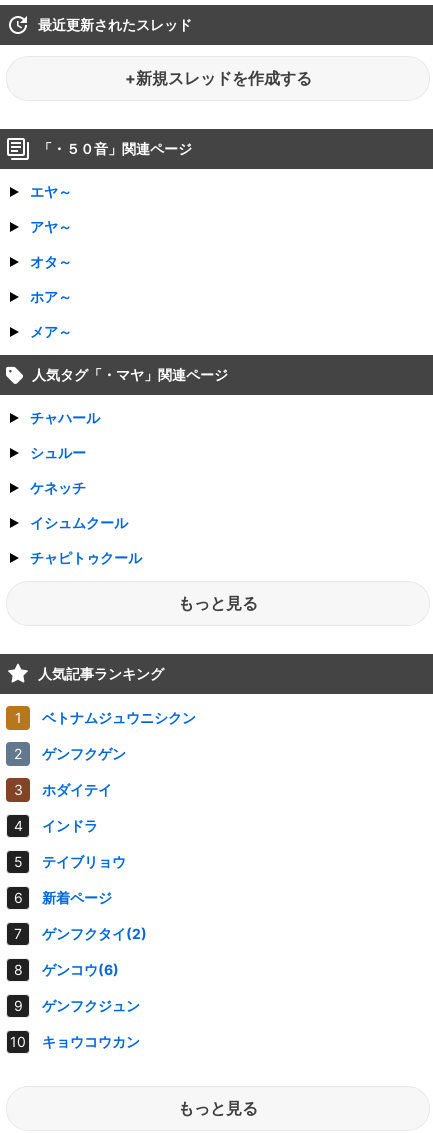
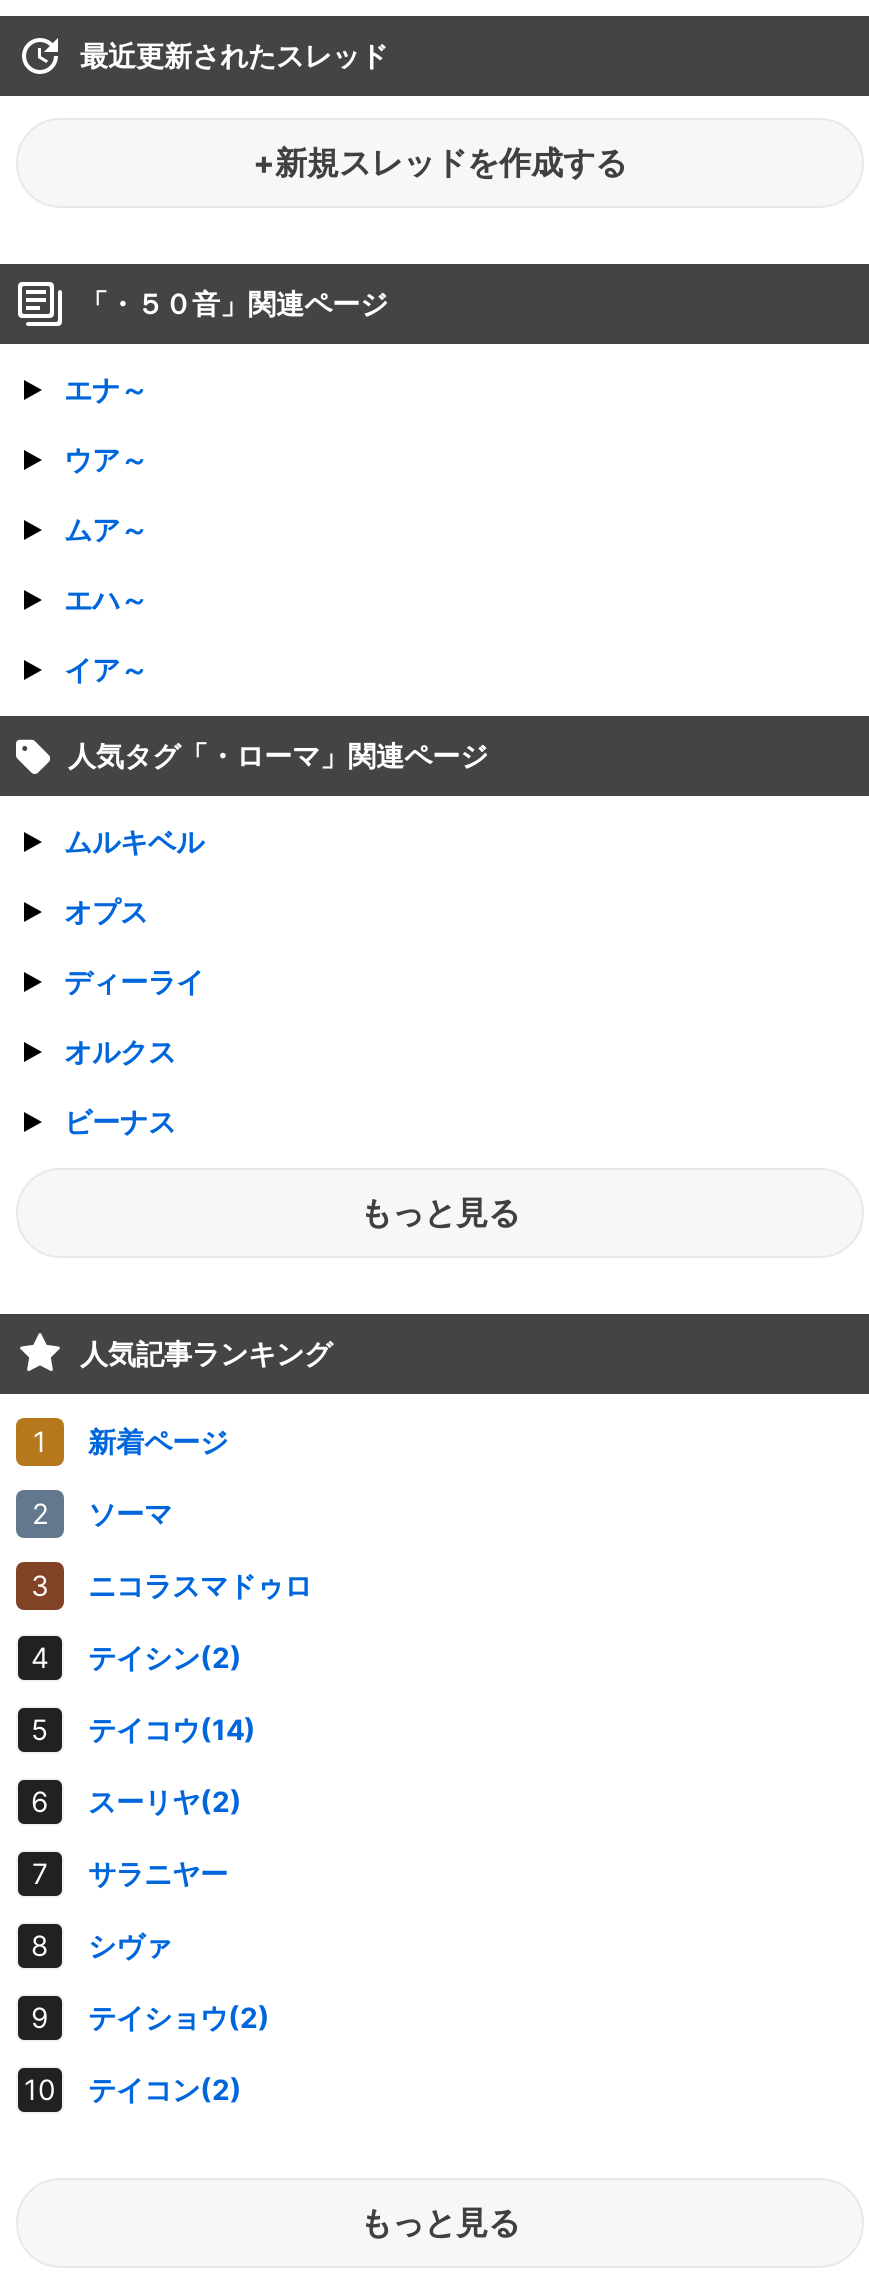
[30,183,72,200] エヤ～ -> [64,372,148,406] エナ～
[30,218,72,235] アヤ～ -> [64,442,148,476] ウア～
[30,253,72,270] オタ～ -> [64,512,148,546] ムア～
[30,288,72,305] ホア～ -> [64,582,148,616] エハ～
[30,323,72,340] メア～ -> [64,652,148,686] イア～
[32,366,228,383] 人気タグ「・マヤ」関連ページ -> [68,738,488,772] 人気タグ「・ローマ」関連ページ
[30,409,100,426] チャハール -> [64,824,204,858] ムルキベル
[30,444,86,461] シュルー -> [64,894,148,928] オプス
[30,479,86,496] ケネッチ -> [64,964,204,998] ディーライ
[30,514,128,531] イシュムクール -> [64,1034,176,1068] オルクス
[30,549,142,566] チャピトゥクール -> [64,1104,176,1138] ビーナス
[42,709,196,870] ベトナムジュウニシクン | ゲンフクゲン | ホダイテイ | インドラ | テイブリョウ -> none
moved [42,889,112,906] -> [88,1424,228,1458]: 新着ページ
[42,925,147,1050] ゲンフクタイ(2) | ゲンコウ(6) | ゲンフクジュン | キョウコウカン -> [88,1496,312,2106] ソーマ | ニコラスマドゥロ | テイシン(2) | テイコウ(14) | スーリヤ(2) | サラニヤー | シヴァ | テイショウ(2) | テイコン(2)

